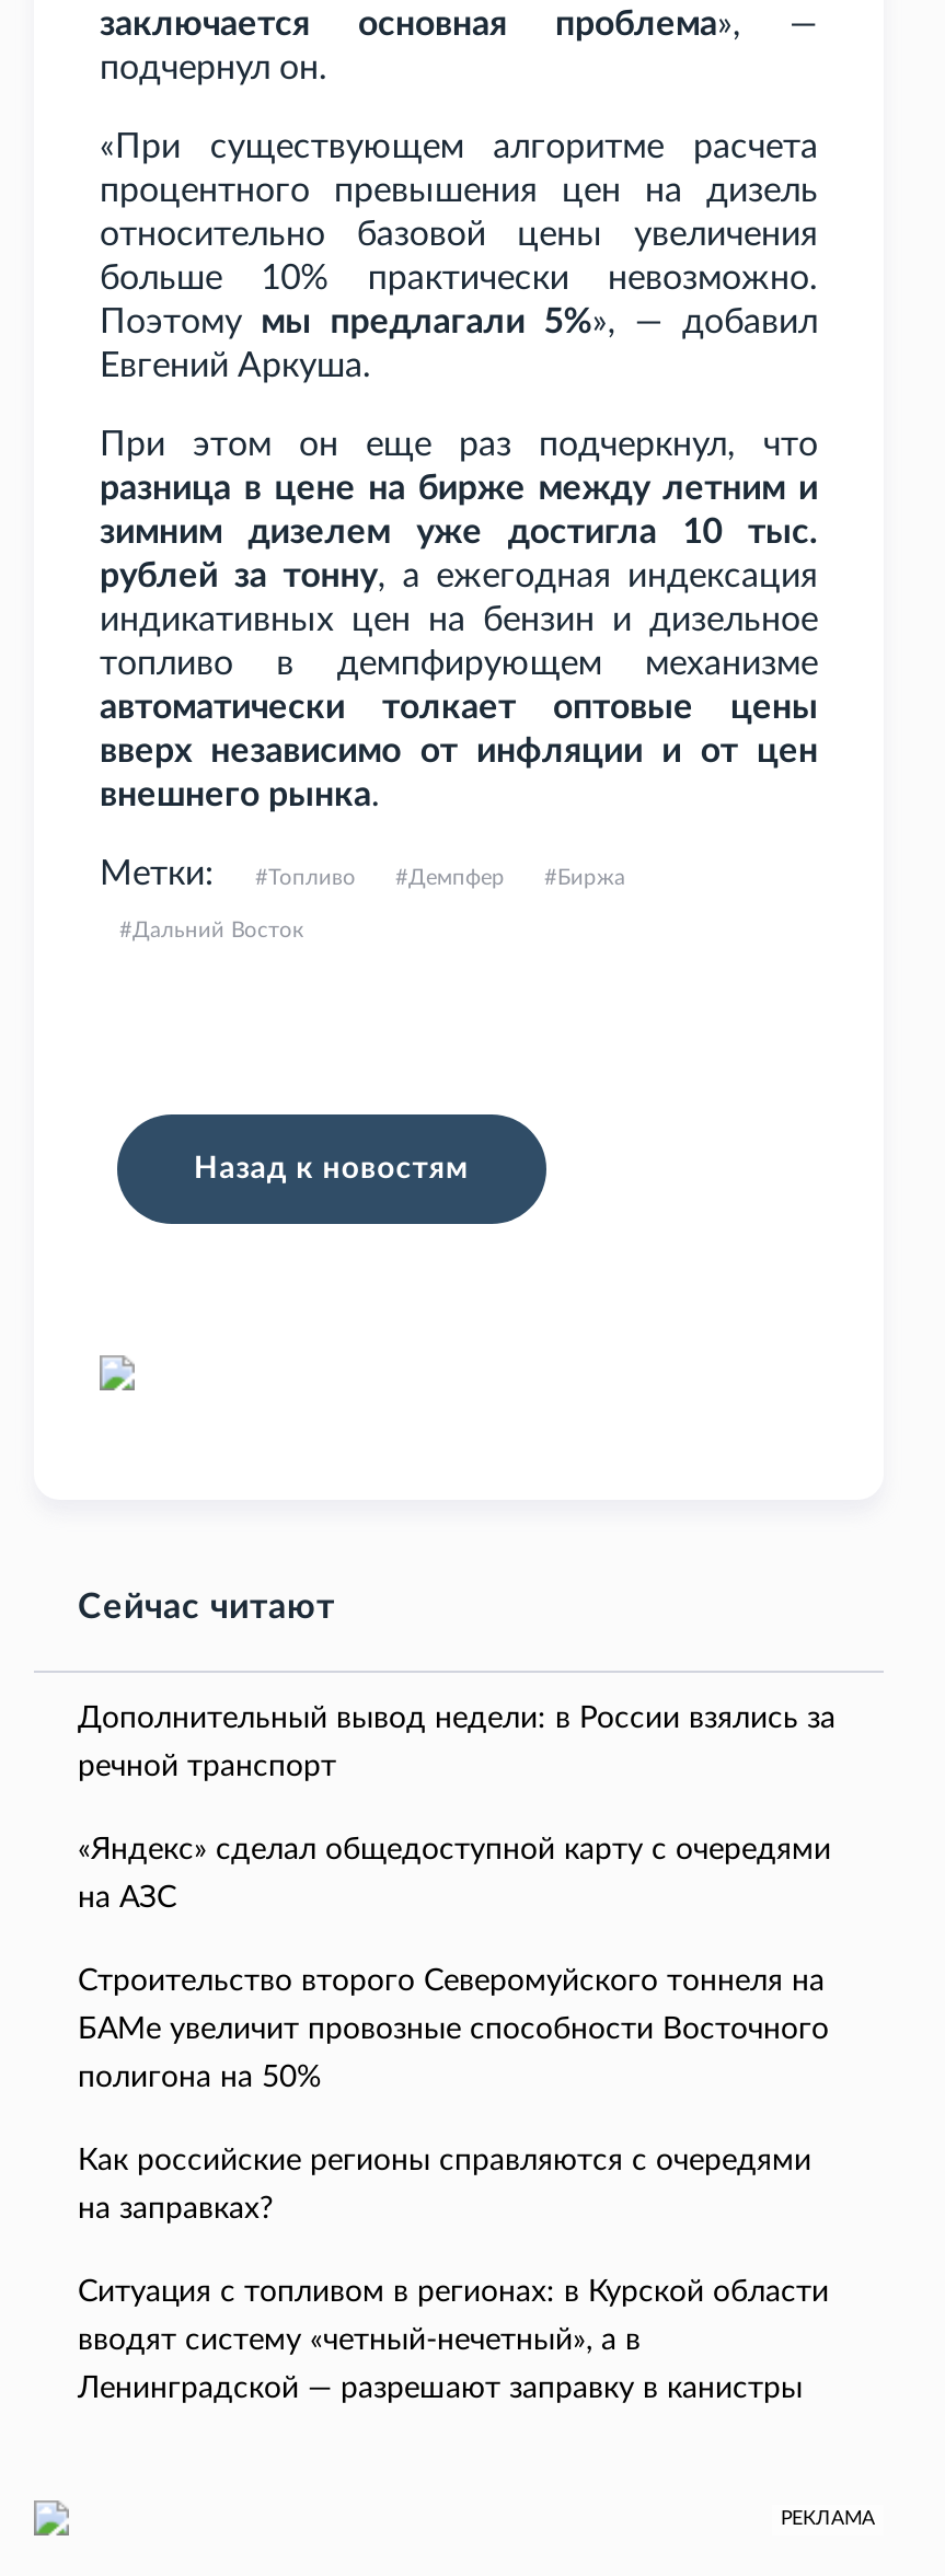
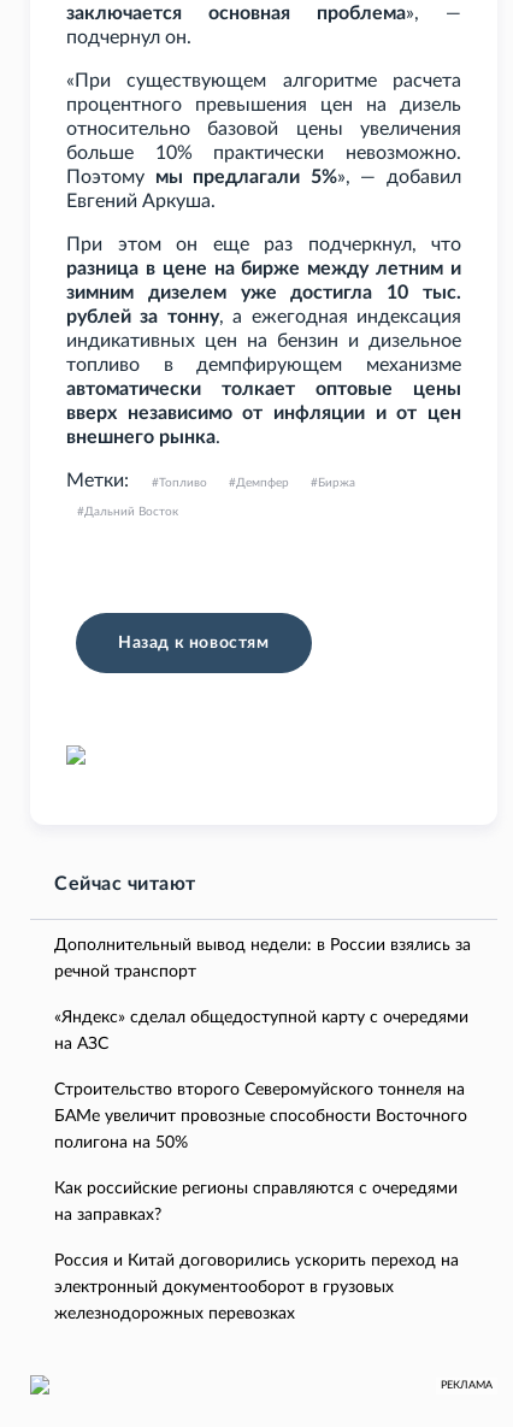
[78,2276,829,2307] Ситуация с топливом в регионах: в Курской области -> [54,1252,459,1269] Россия и Китай договорились ускорить переход на
[78,2324,641,2355] вводят систему «четный-нечетный», а в -> [54,1278,394,1295] электронный документооборот в грузовых
[78,2372,803,2403] Ленинградской — разрешают заправку в канистры -> [54,1305,295,1322] железнодорожных перевозках

